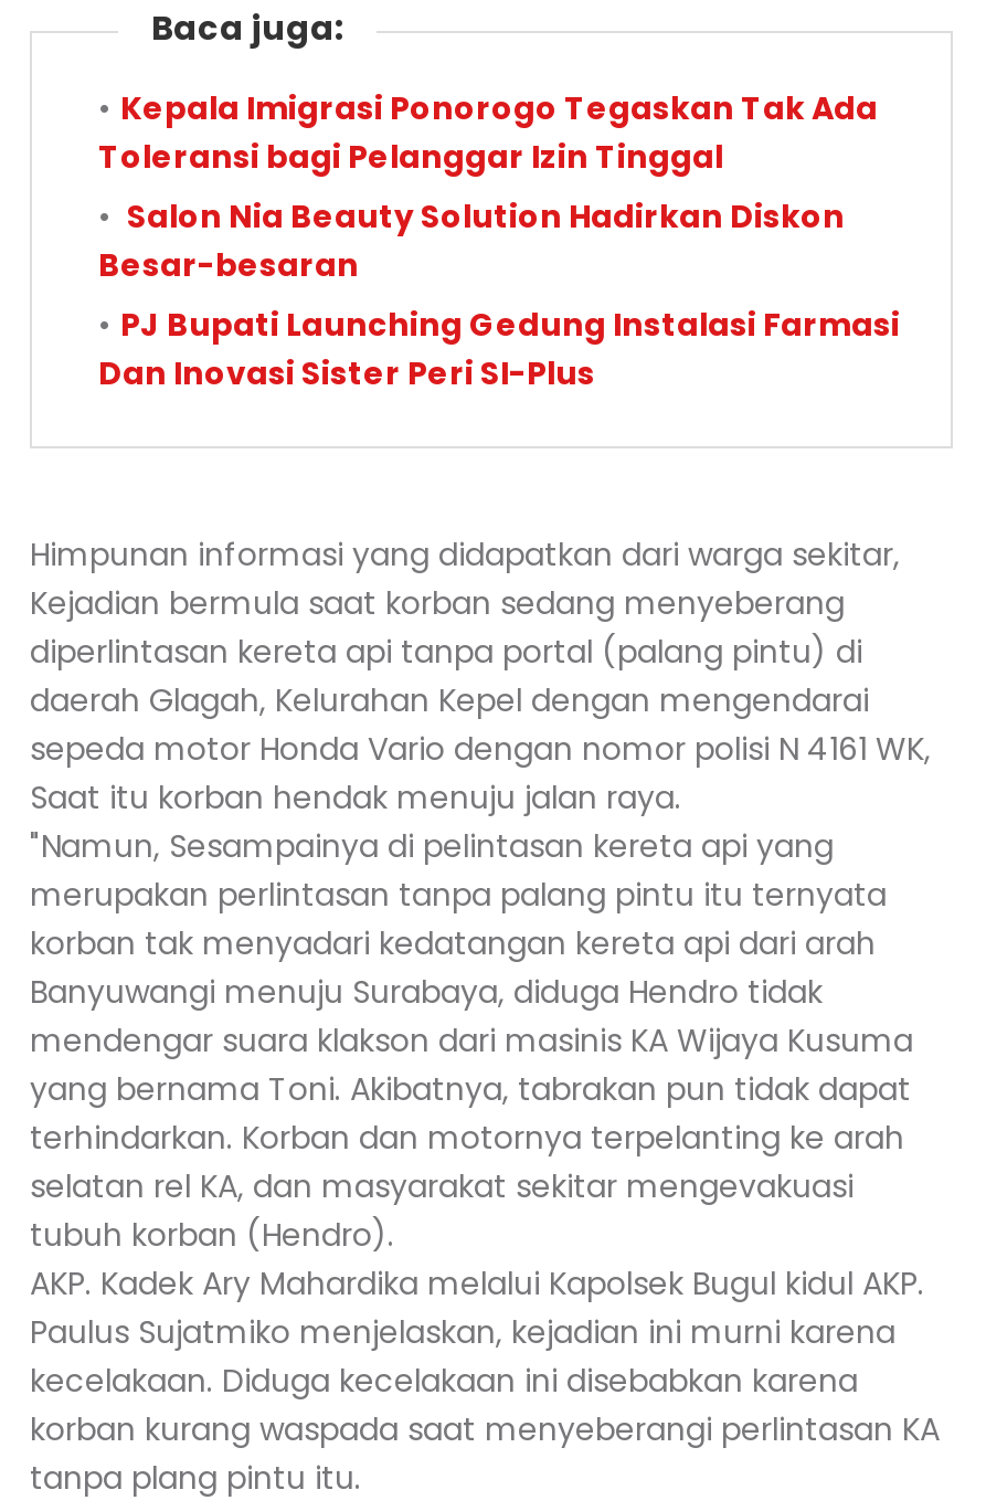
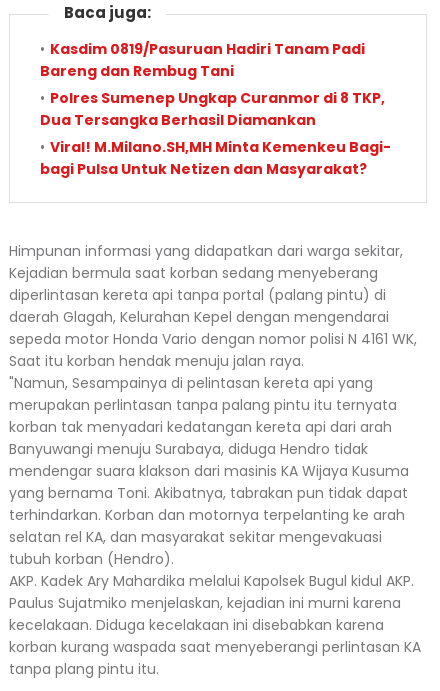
[98,87,900,397] Kepala Imigrasi Ponorogo Tegaskan Tak Ada | Toleransi bagi Pelanggar Izin Tinggal | Salon Nia Beauty Solution Hadirkan Diskon | Besar-besaran | PJ Bupati Launching Gedung Instalasi Farmasi | Dan Inovasi Sister Peri SI-Plus -> [40,39,391,179] Kasdim 0819/Pasuruan Hadiri Tanam Padi | Bareng dan Rembug Tani | Polres Sumenep Ungkap Curanmor di 8 TKP, | Dua Tersangka Berhasil Diamankan | Viral! M.Milano.SH,MH Minta Kemenkeu Bagi- | bagi Pulsa Untuk Netizen dan Masyarakat?

